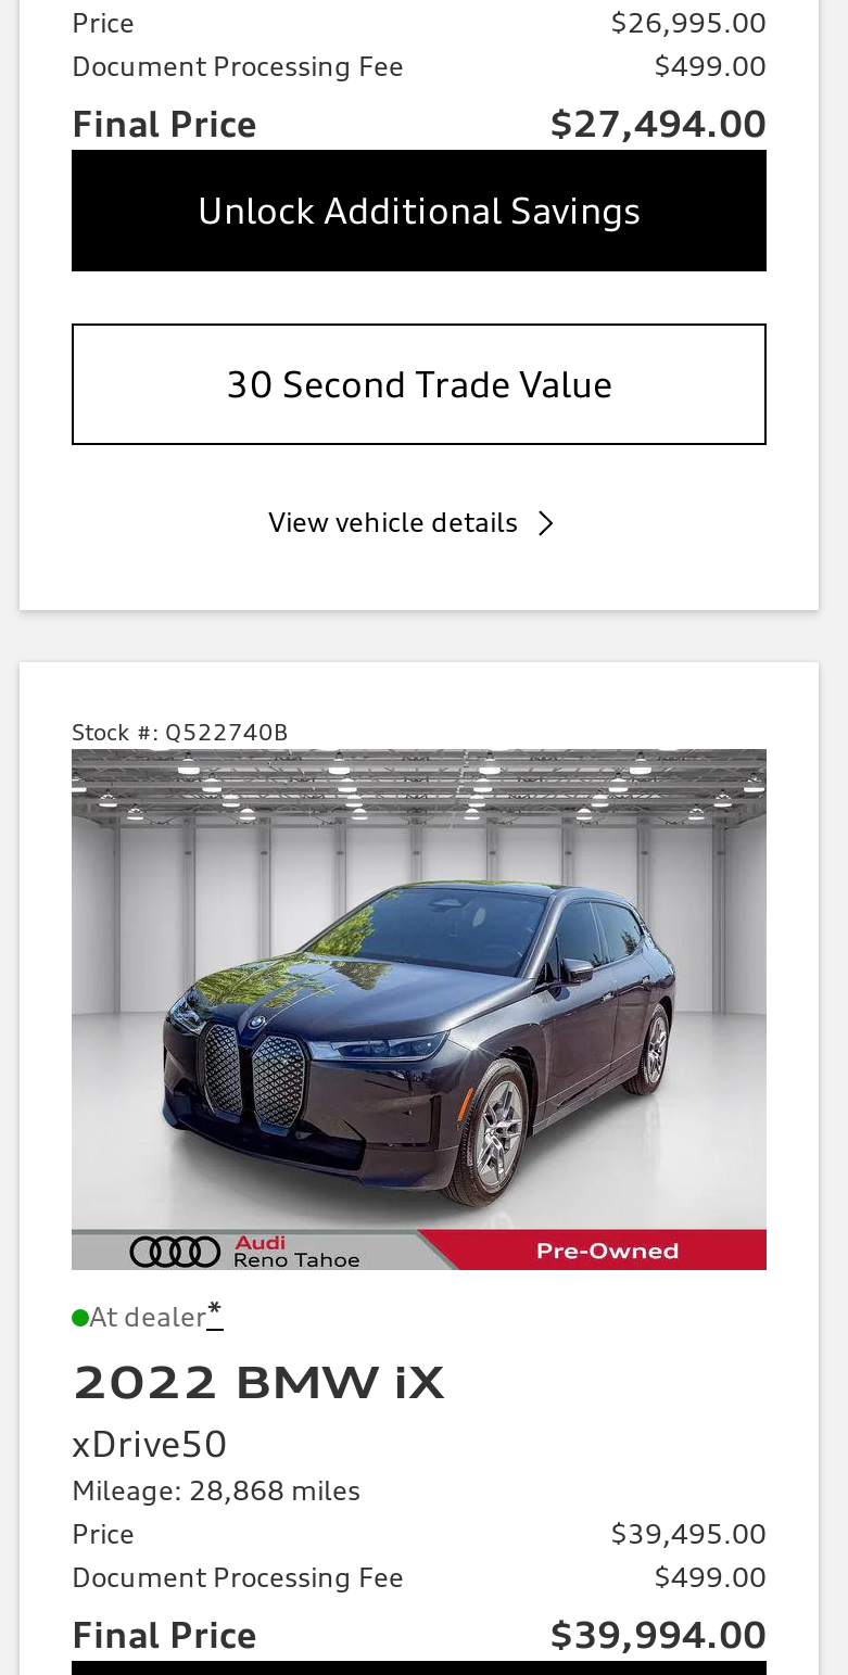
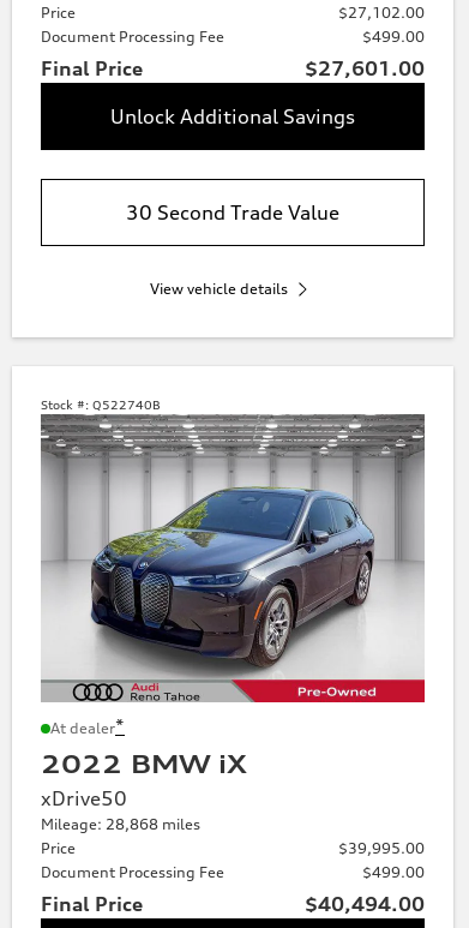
[610,7,767,39] $26,995.00 -> [338,4,425,22] $27,102.00
[549,102,767,145] $27,494.00 -> [305,56,425,80] $27,601.00
[610,1518,767,1550] $39,495.00 -> [338,839,425,857] $39,995.00
[549,1613,767,1657] $39,994.00 -> [305,892,425,916] $40,494.00

